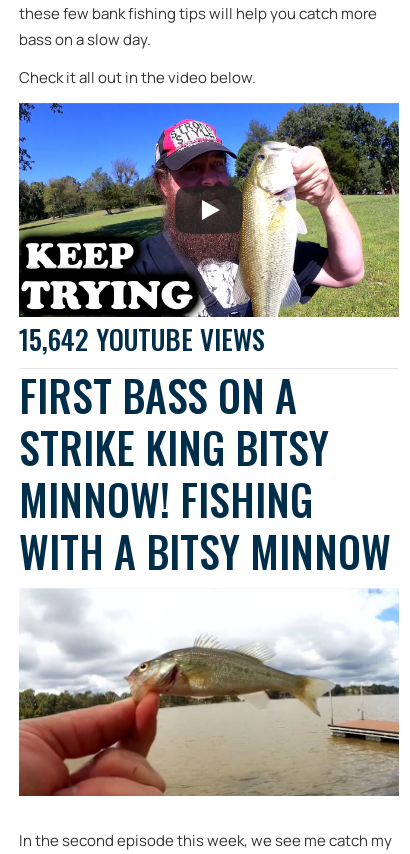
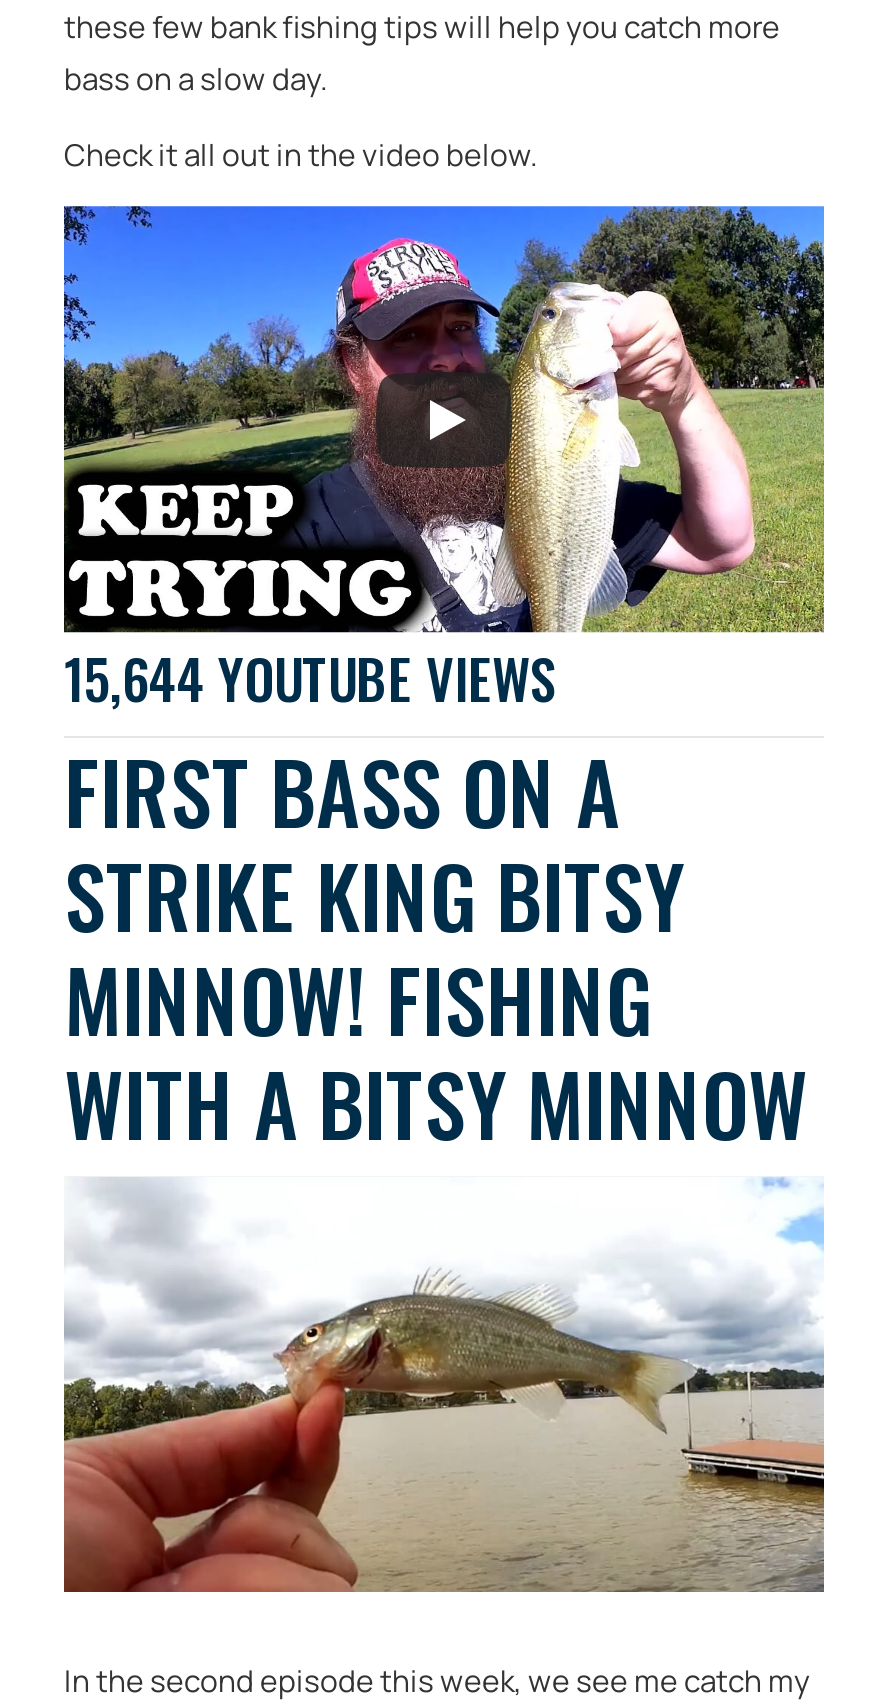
[19,319,265,359] 15,642 YOUTUBE VIEWS -> [64,637,556,717] 15,644 YOUTUBE VIEWS

